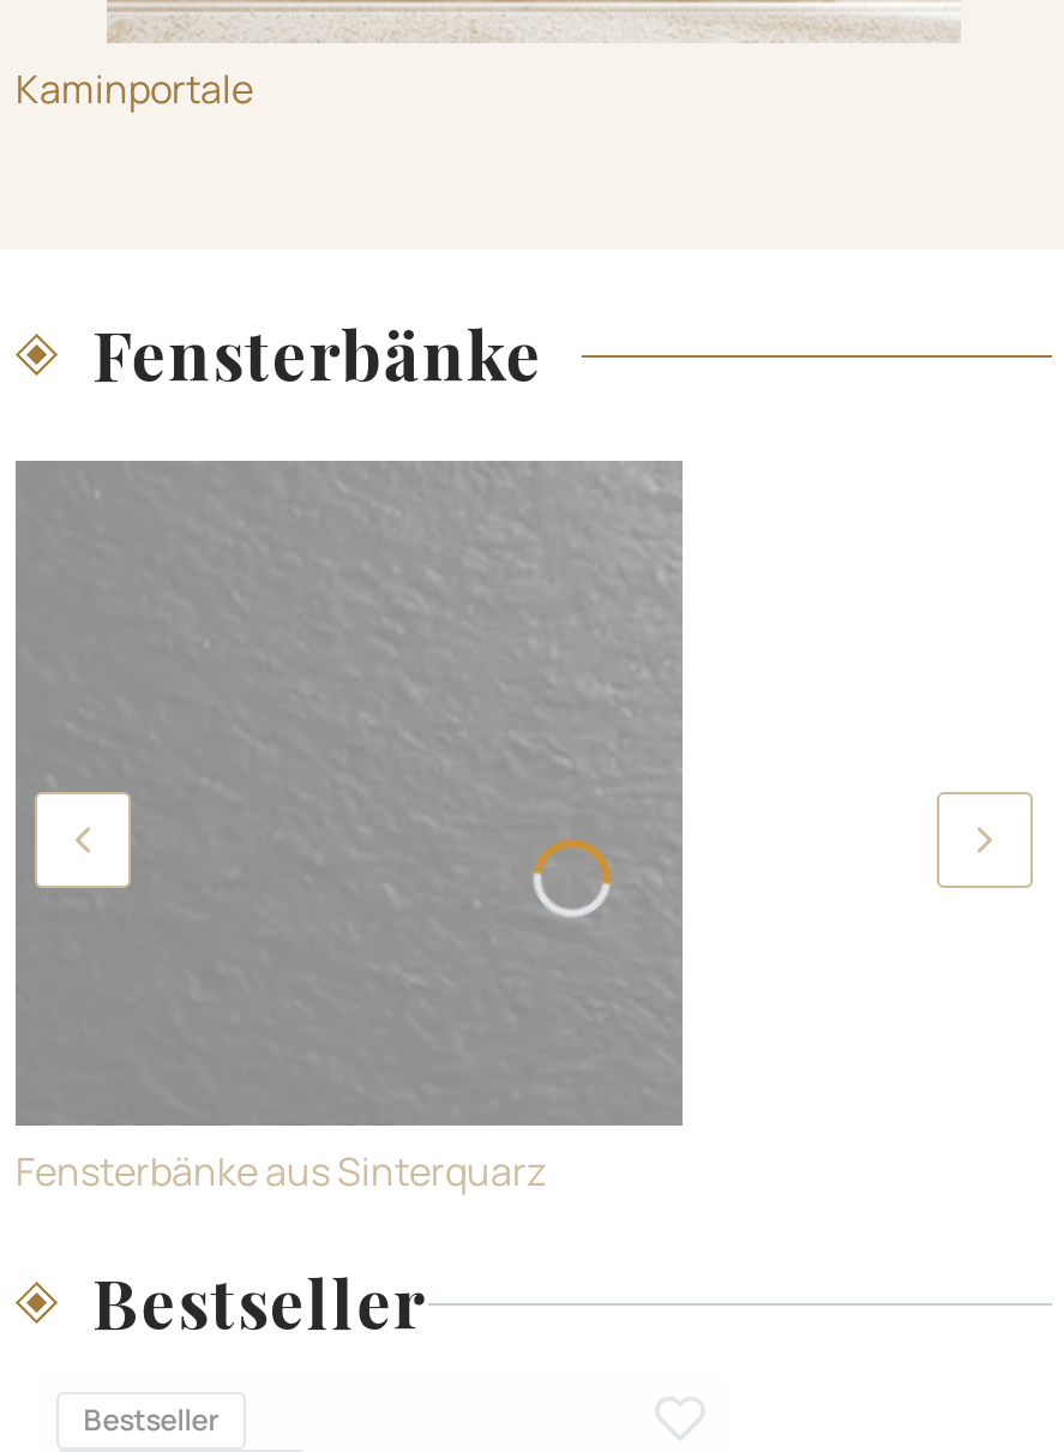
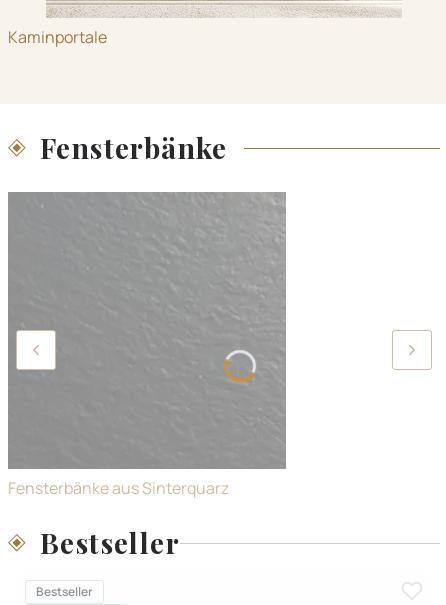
[531,838,613,919] [image] -> [223,349,257,383] [image]

